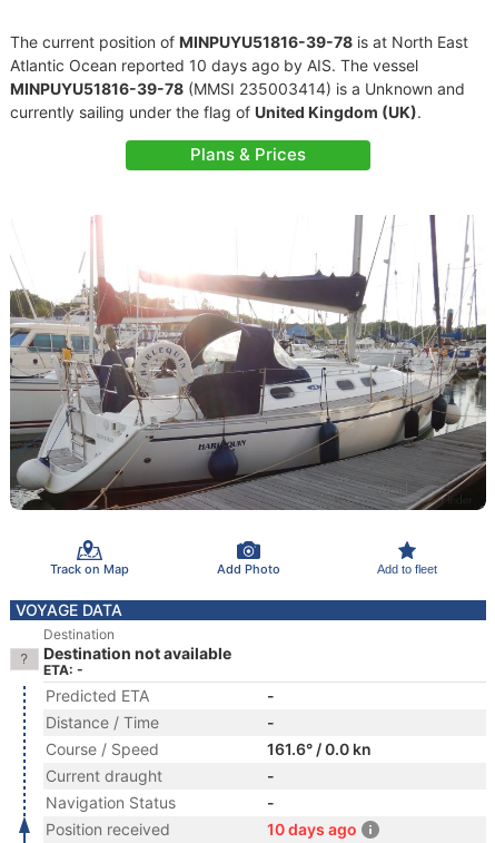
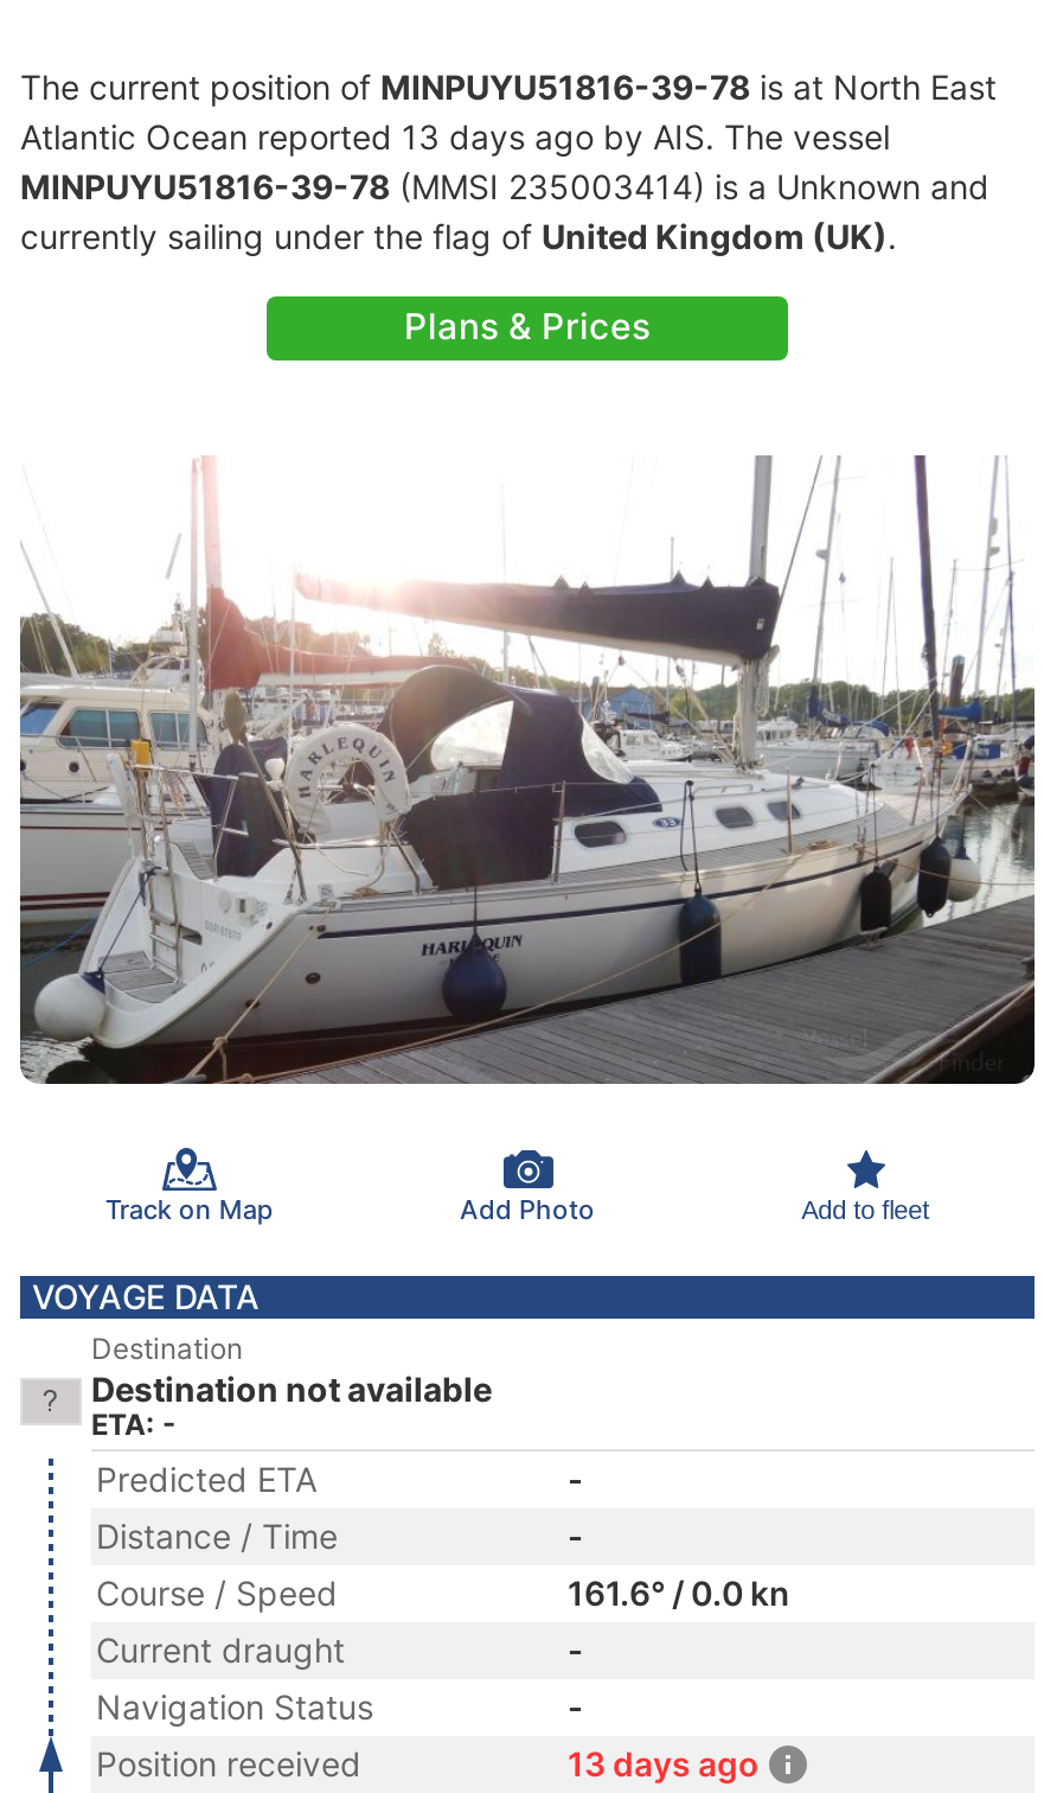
[10,56,418,75] Atlantic Ocean reported 10 days ago by AIS. The vessel -> [20,116,890,157] Atlantic Ocean reported 13 days ago by AIS. The vessel
[267,820,357,839] 10 days ago -> [568,1743,760,1784] 13 days ago

